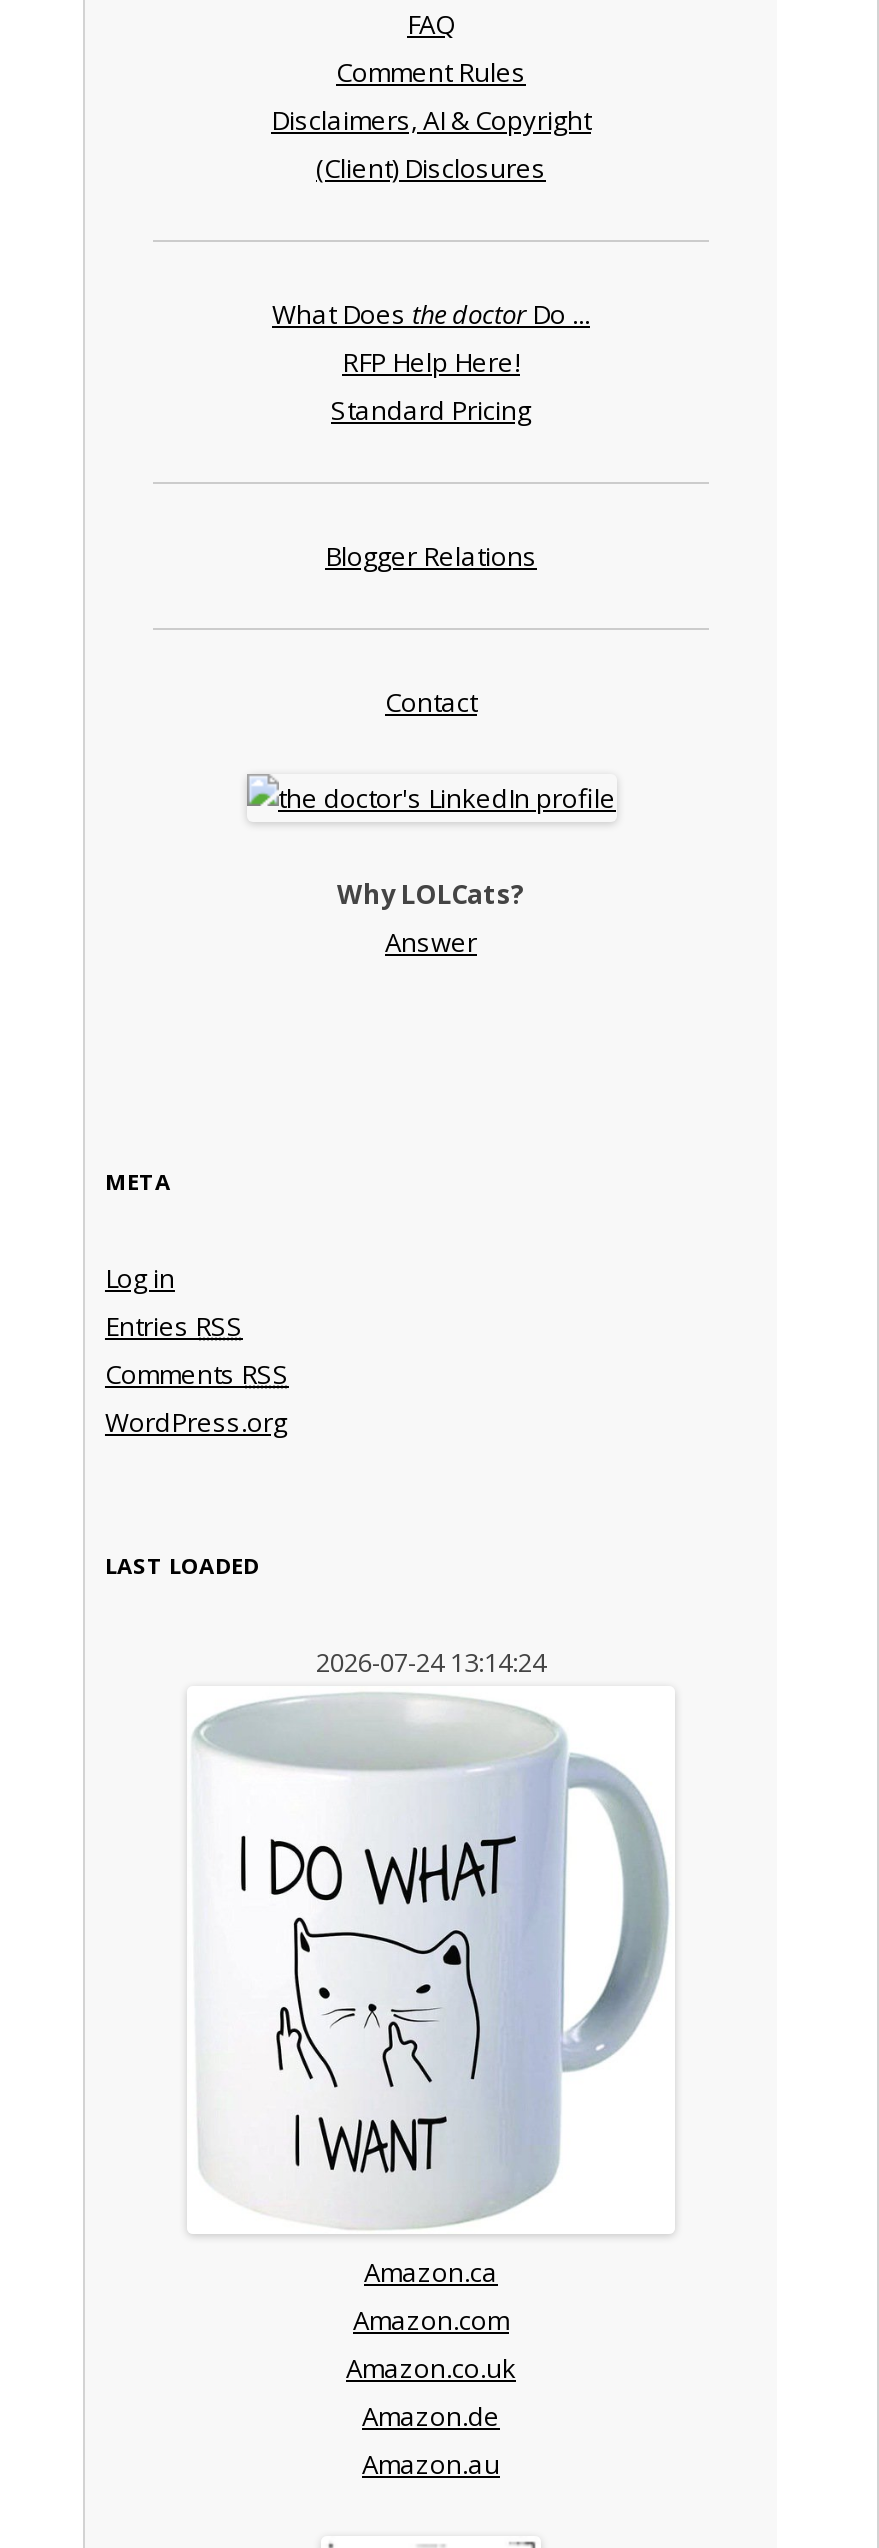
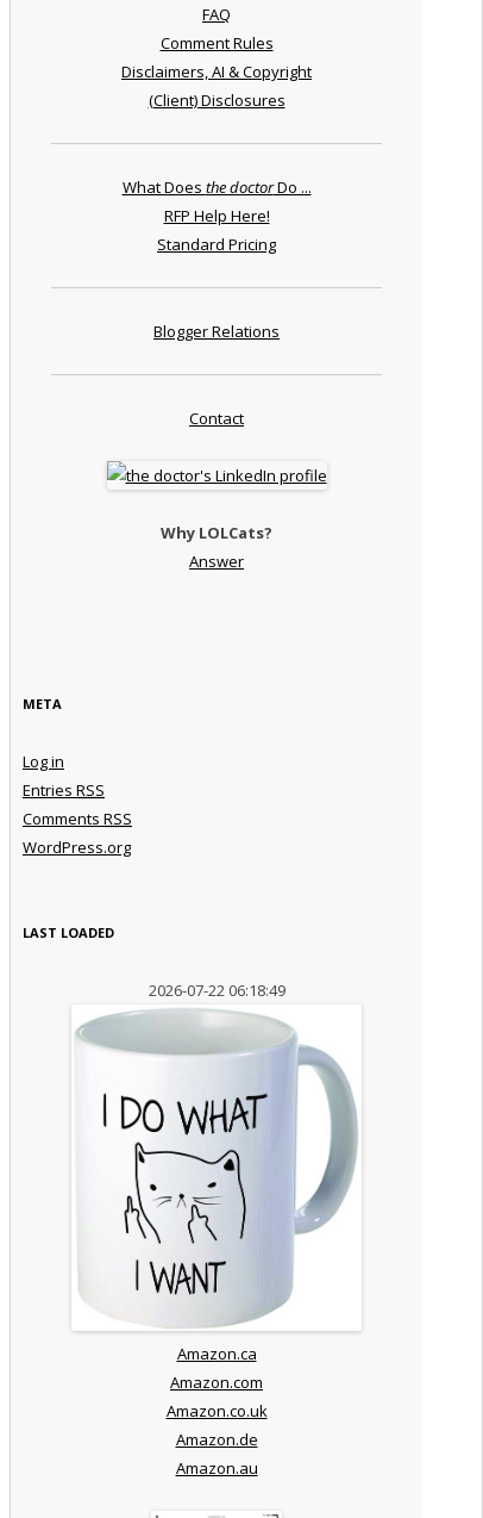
[316,1643,546,1679] 2026-07-24 13:14:24 -> [148,979,285,1001] 2026-07-22 06:18:49

